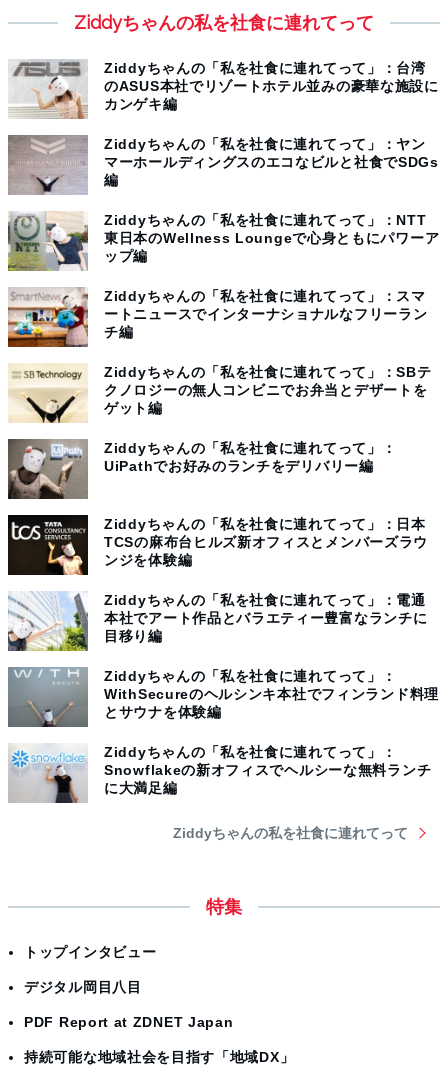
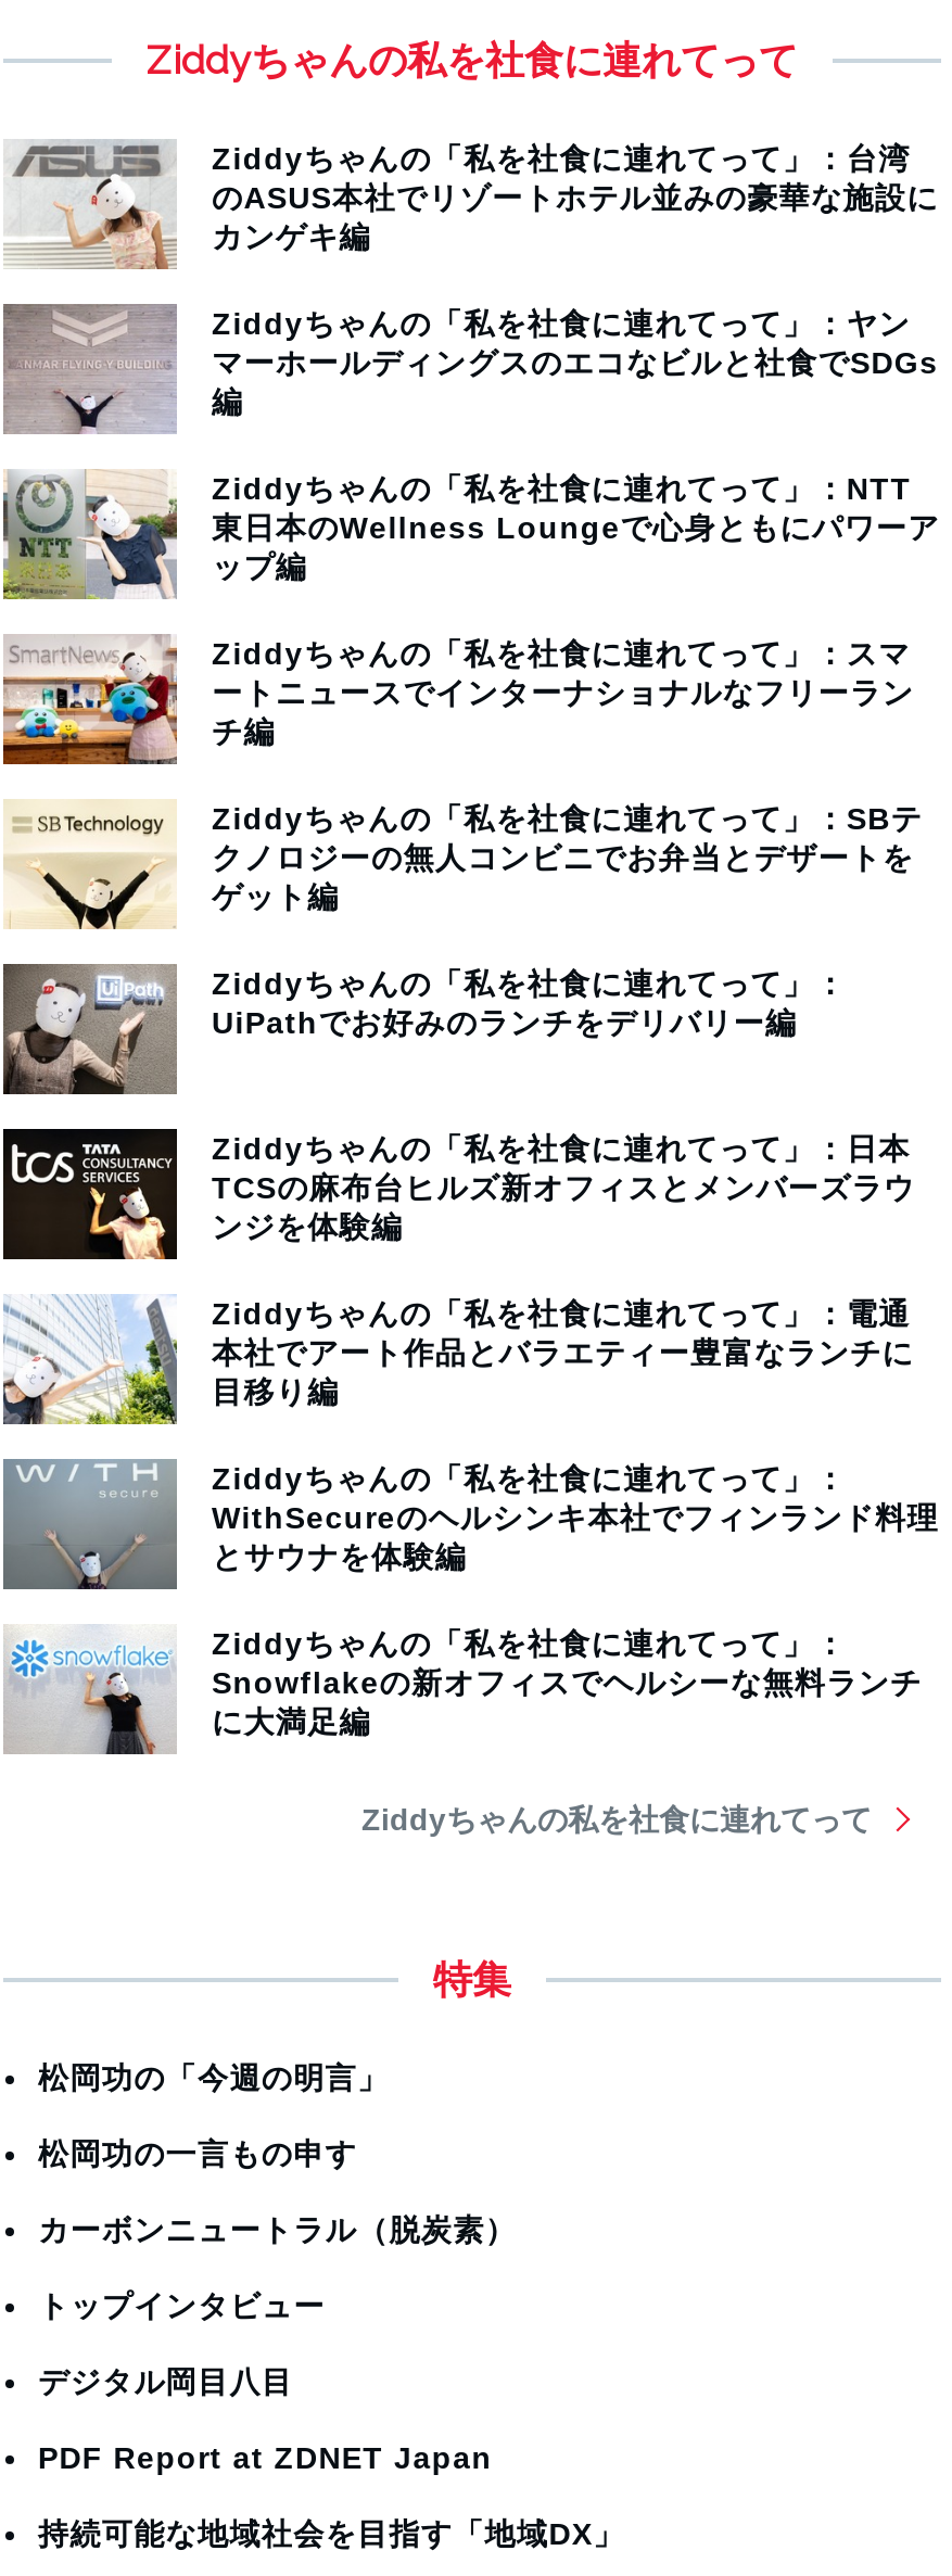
none -> [38,2060,517,2247] 松岡功の「今週の明言」 | 松岡功の一言もの申す | カーボンニュートラル（脱炭素）

